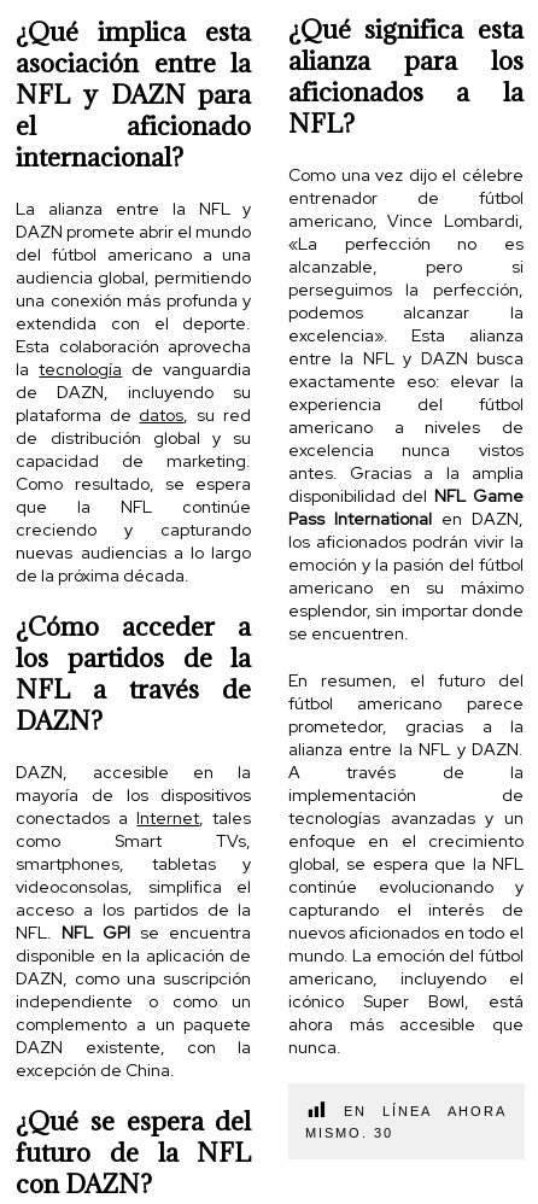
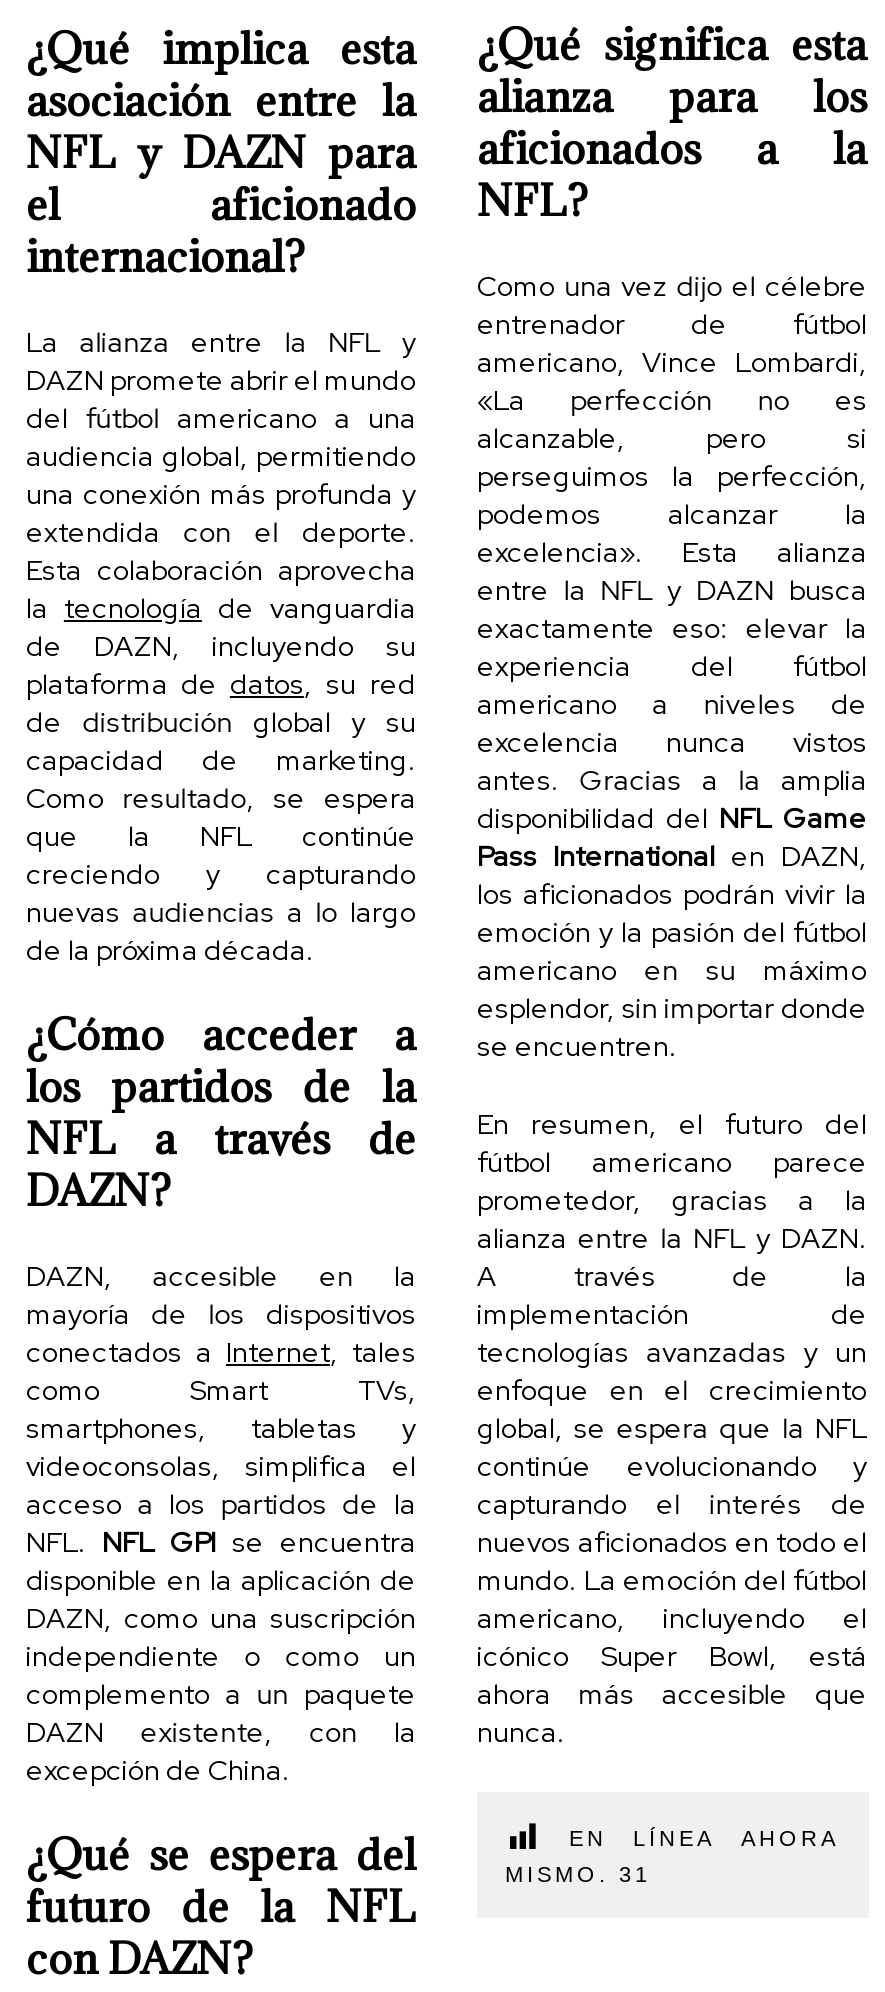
[305,1126,393,1140] MISMO. 30 -> [505,1863,651,1887] MISMO. 31

